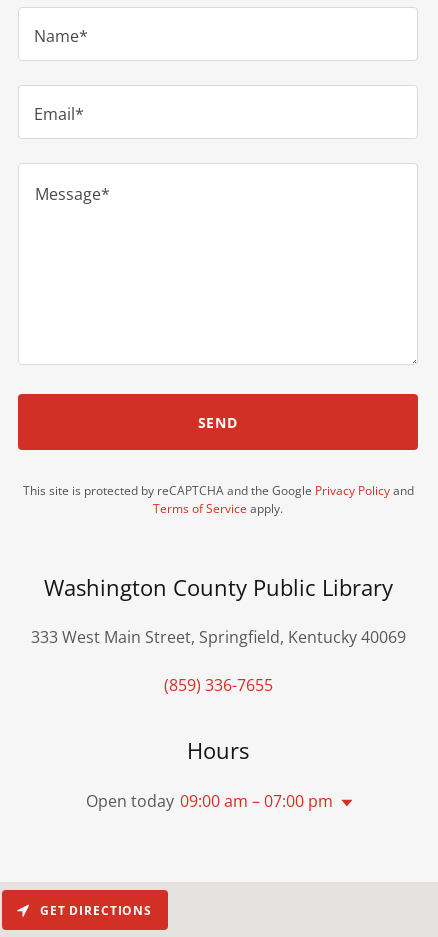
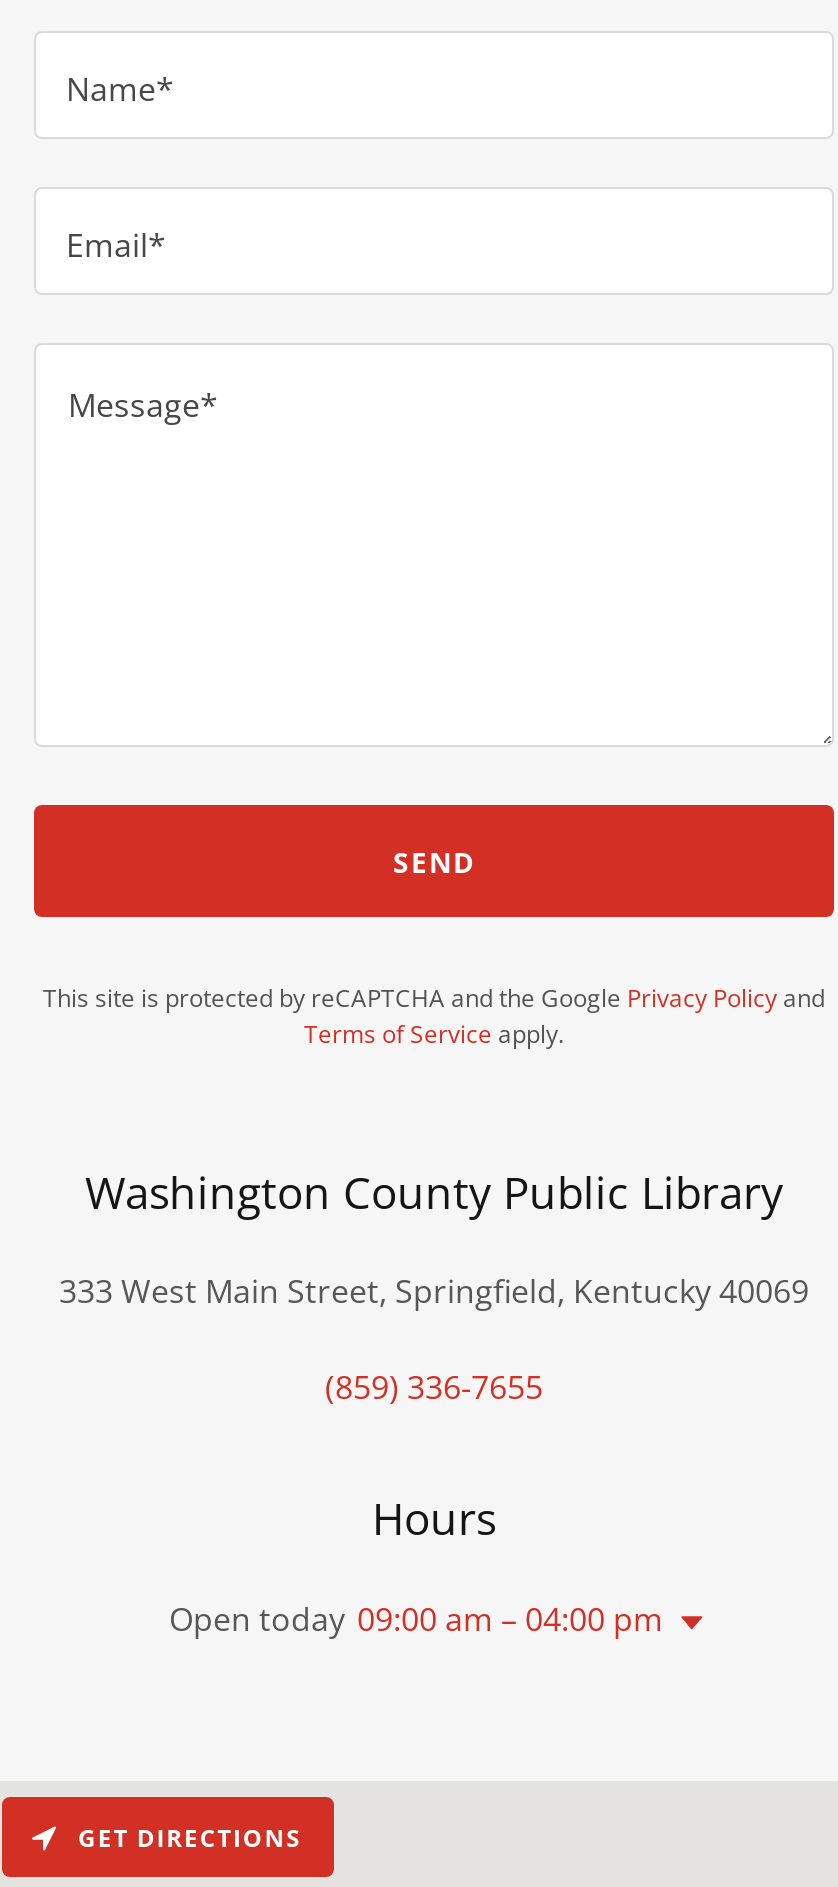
[85,790,332,812] Open today 09:00 am – 07:00 pm -> [169,1597,663,1641] Open today 09:00 am – 04:00 pm

